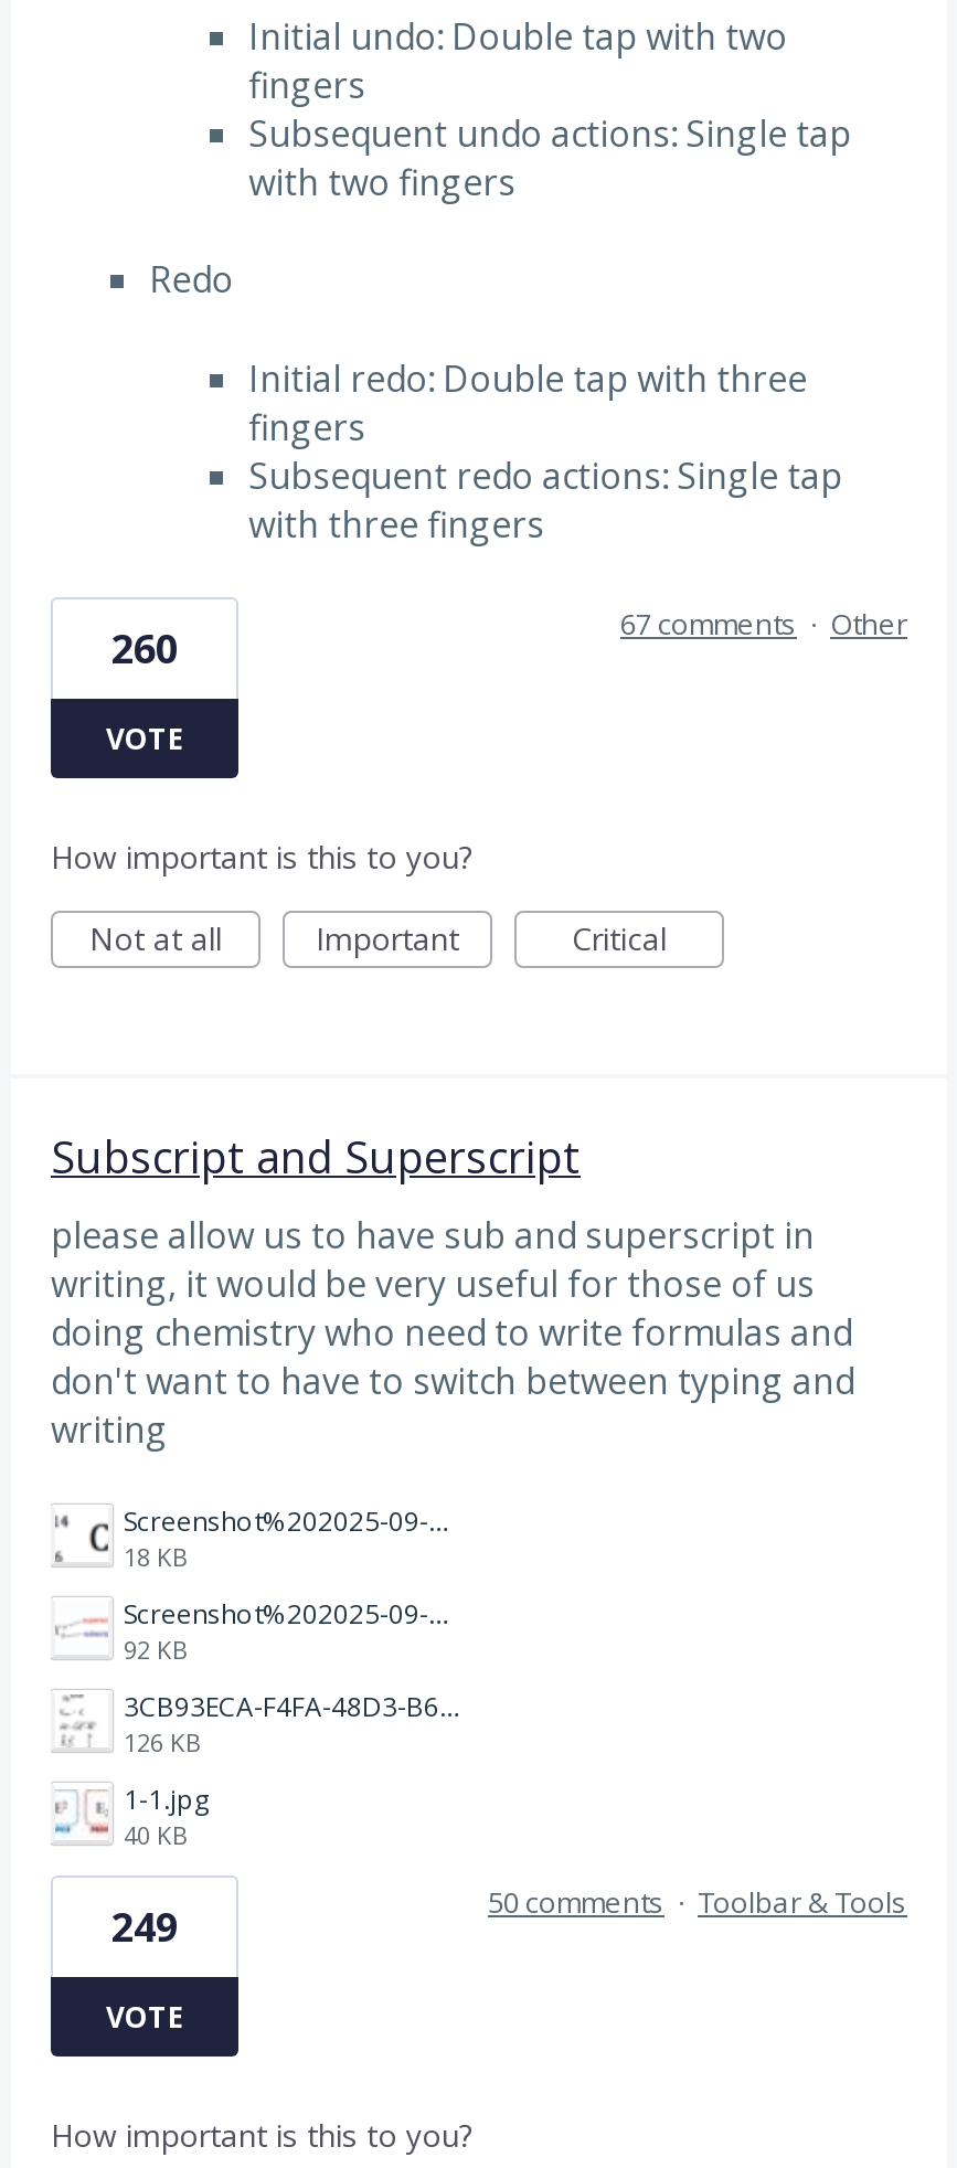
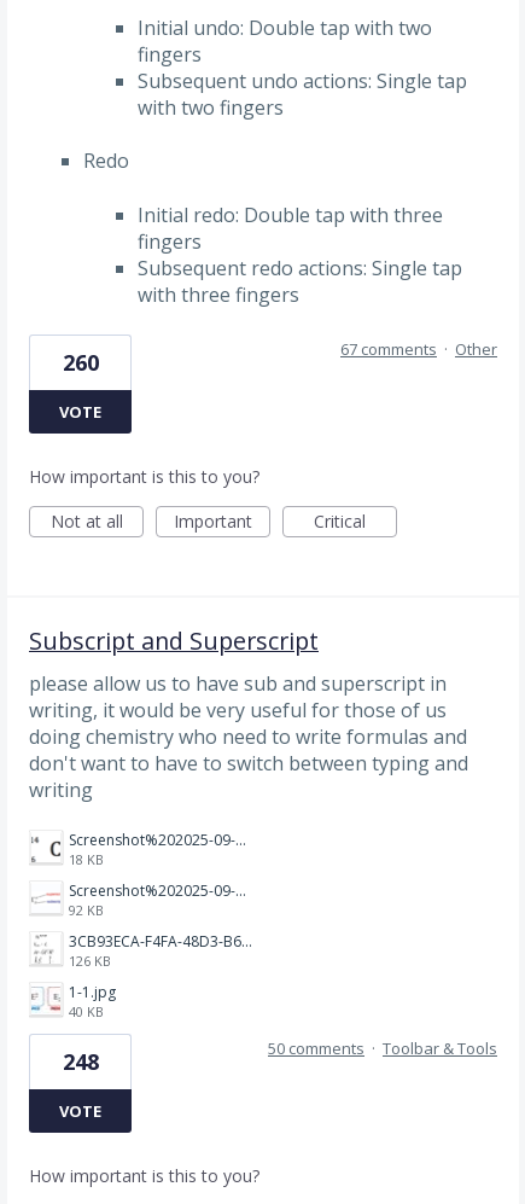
[111,1899,178,1952] 249 -> [62,1047,98,1076] 248

